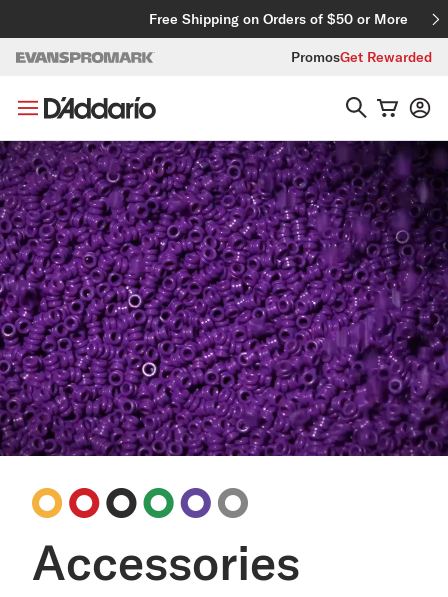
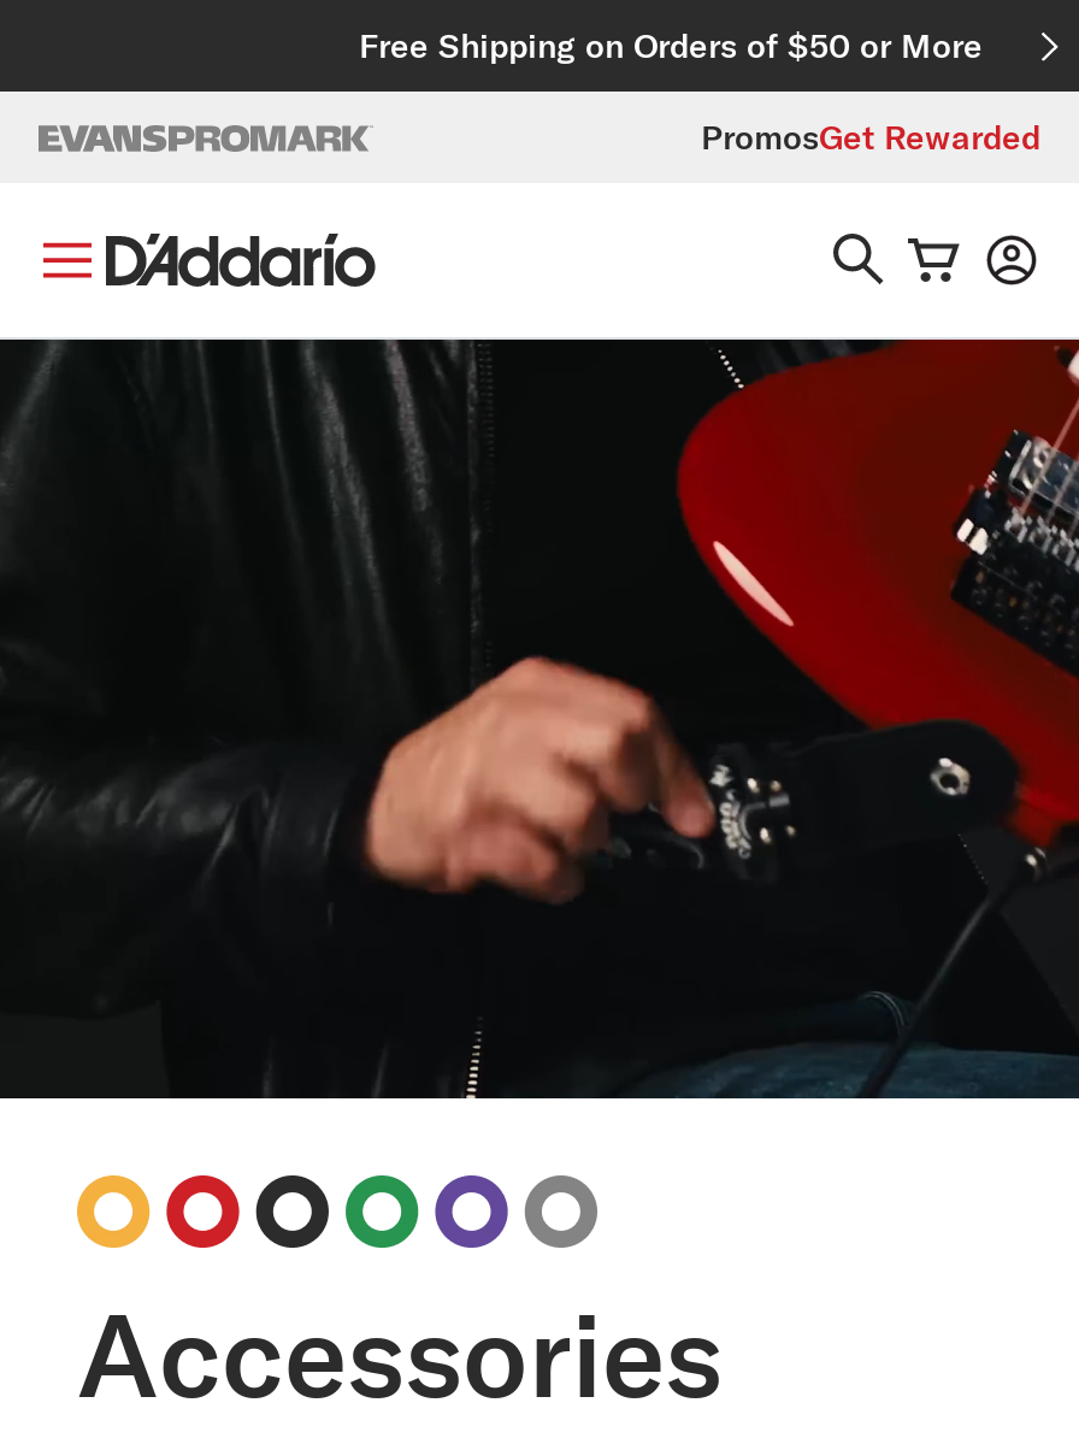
[3,140,445,457] [image] -> [7,337,1072,1101] [image]

